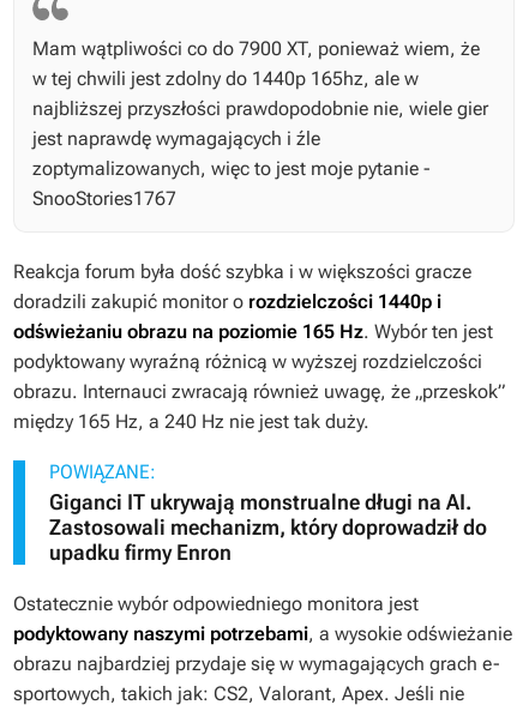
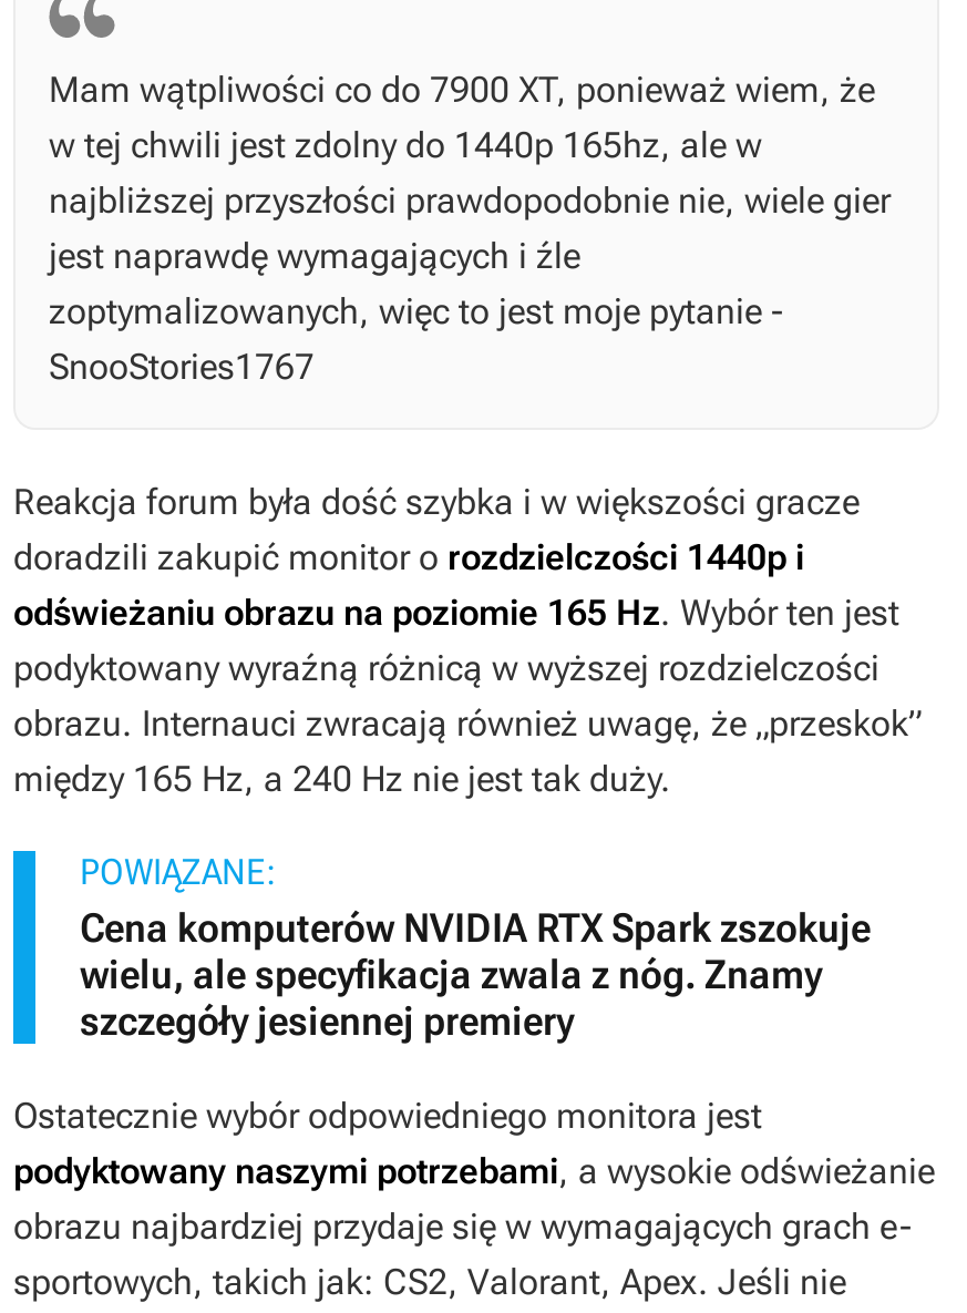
[49,489,487,565] Giganci IT ukrywają monstrualne długi na AI. | Zastosowali mechanizm, który doprowadził do | upadku firmy Enron -> [80,904,871,1044] Cena komputerów NVIDIA RTX Spark zszokuje | wielu, ale specyfikacja zwala z nóg. Znamy | szczegóły jesiennej premiery

